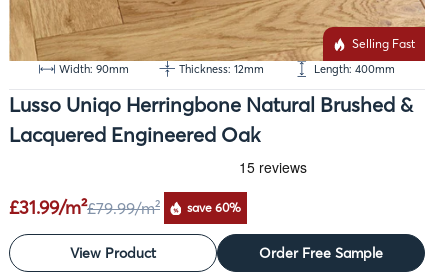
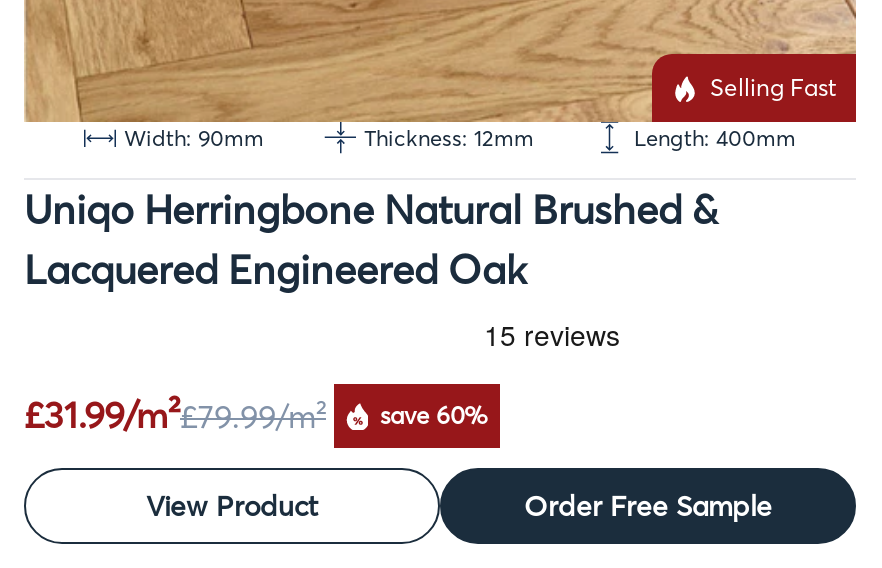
[9,92,413,117] Lusso Uniqo Herringbone Natural Brushed & -> [24,184,718,234] Uniqo Herringbone Natural Brushed &

